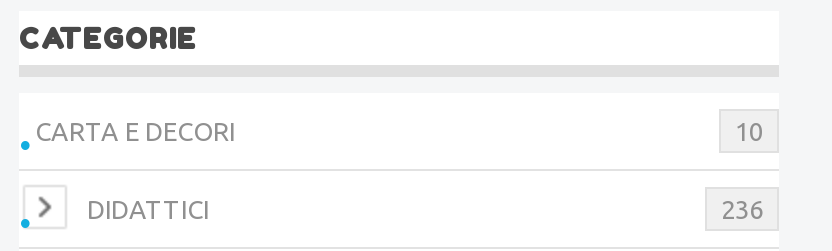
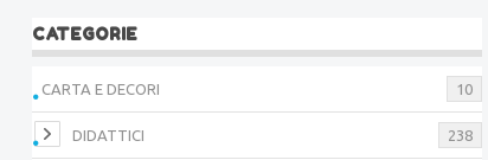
[721,196,763,224] 236 -> [448,127,473,144] 238

